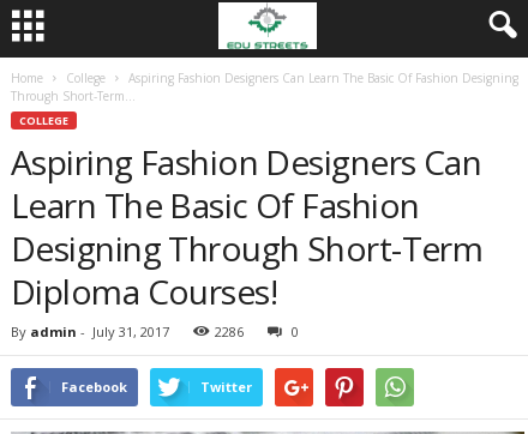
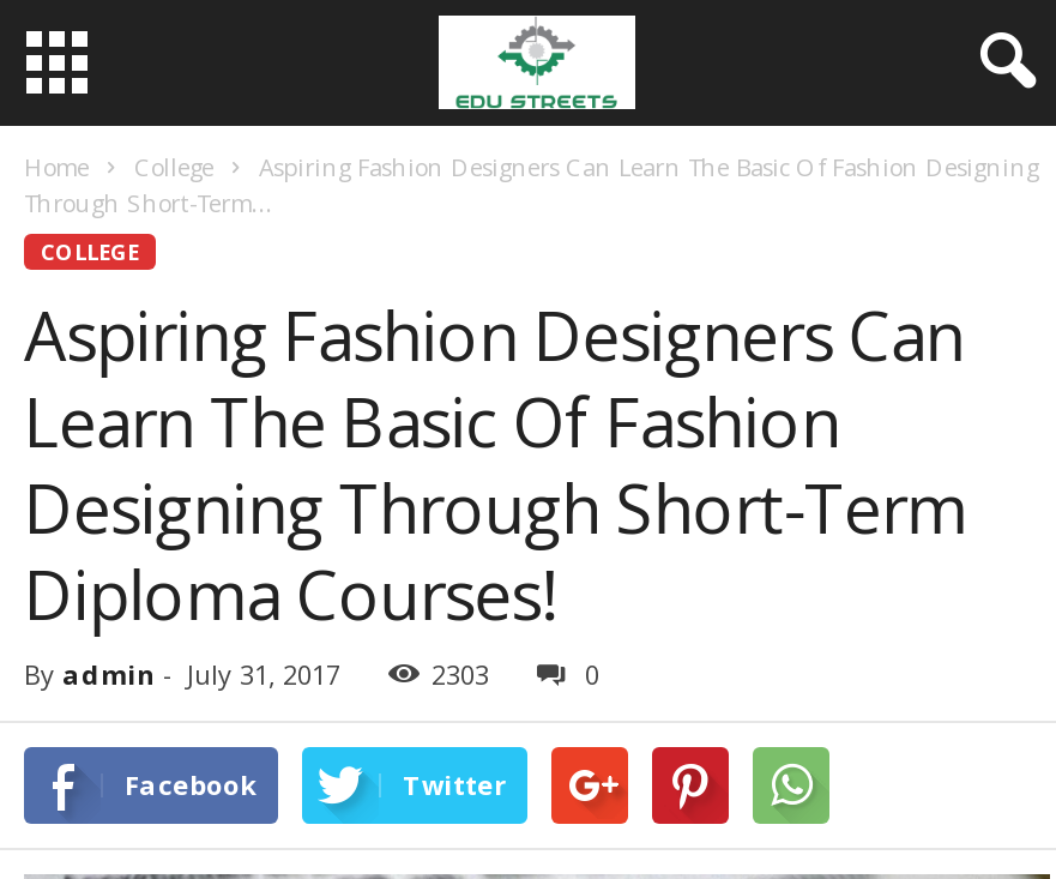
[215,323,244,340] 2286 -> [432,656,489,692] 2303

